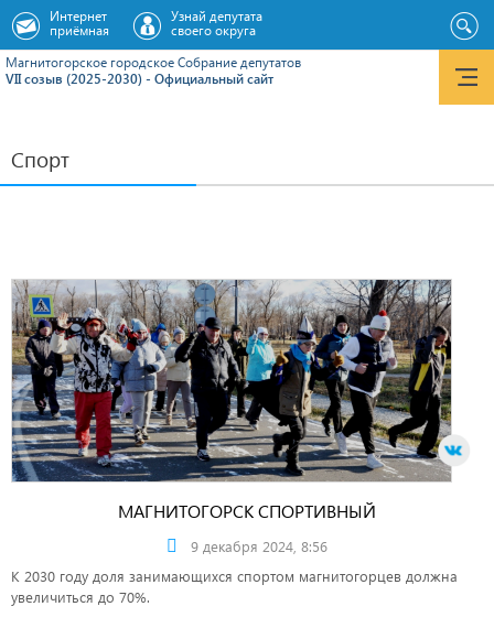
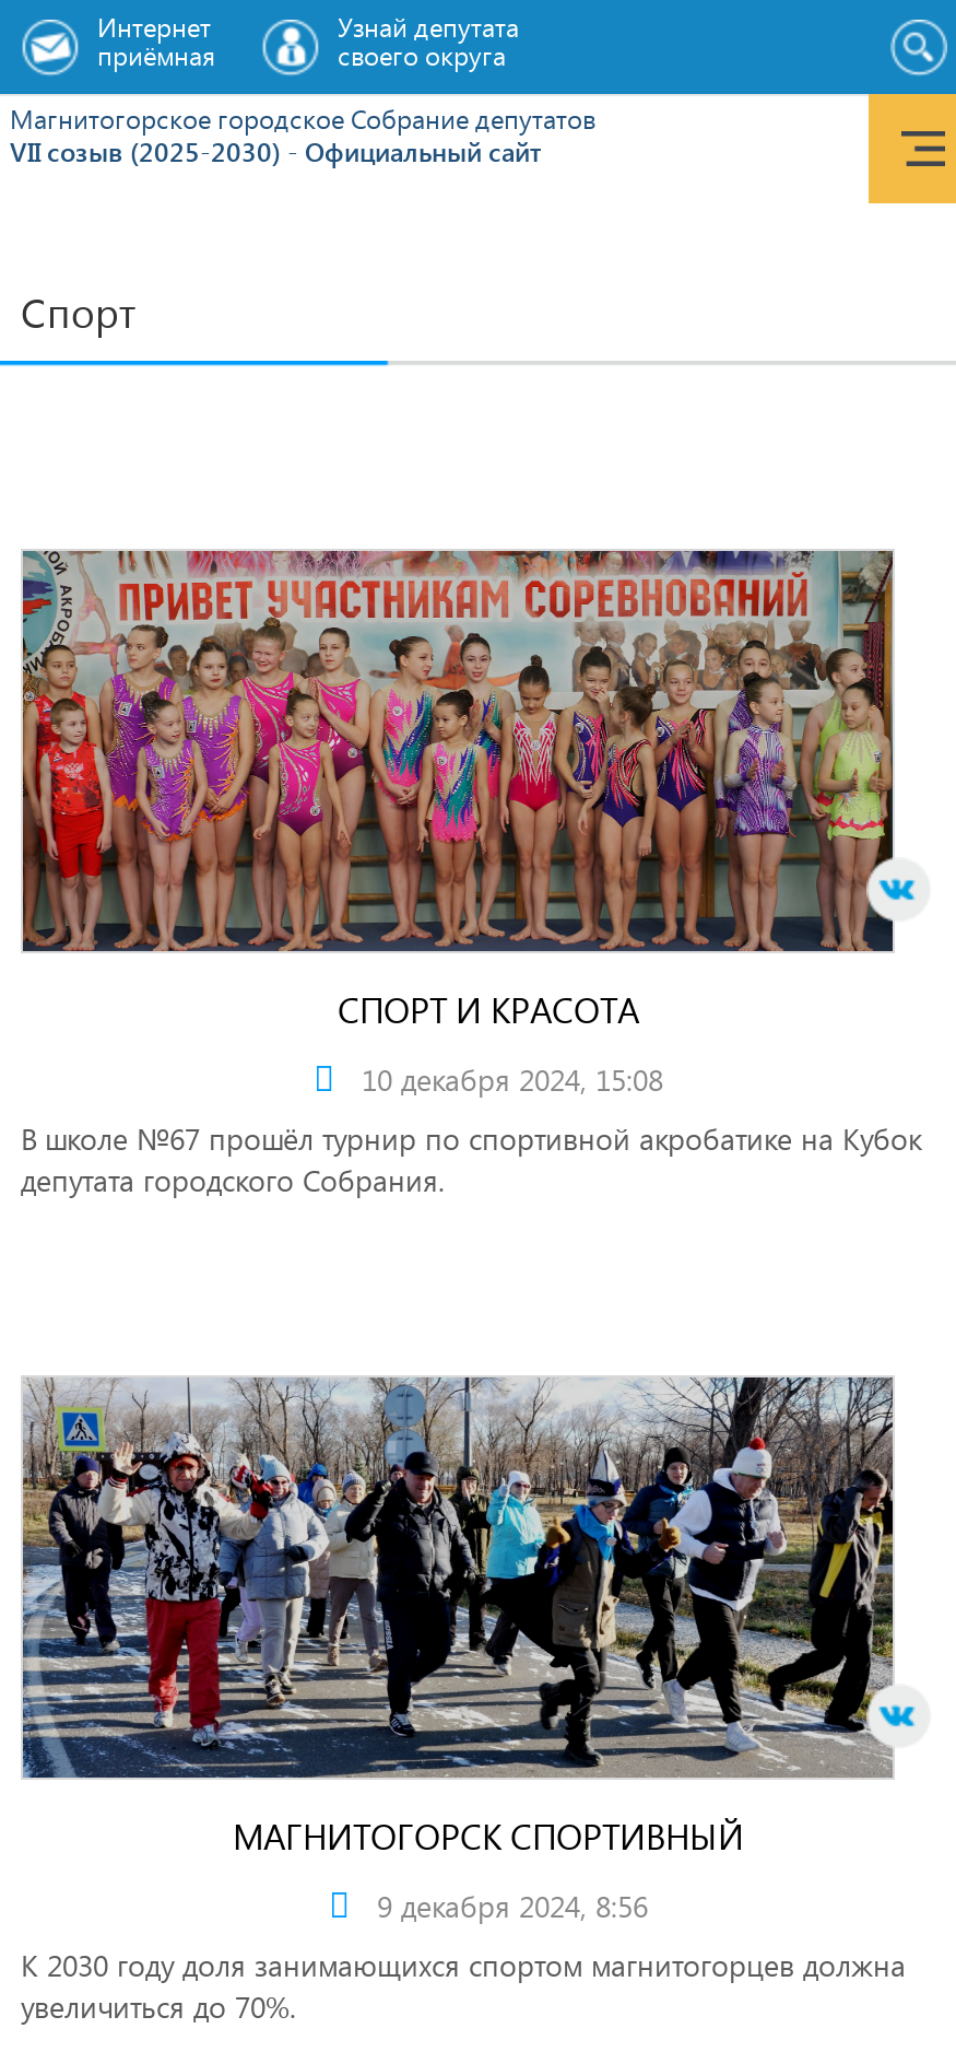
none -> [21,549,921,1198] [image] | СПОРТ И КРАСОТА | 10 декабря 2024, 15:08 | В школе №67 прошёл турнир по спортивной акробатике на Кубок | депутата городского Собрания.

